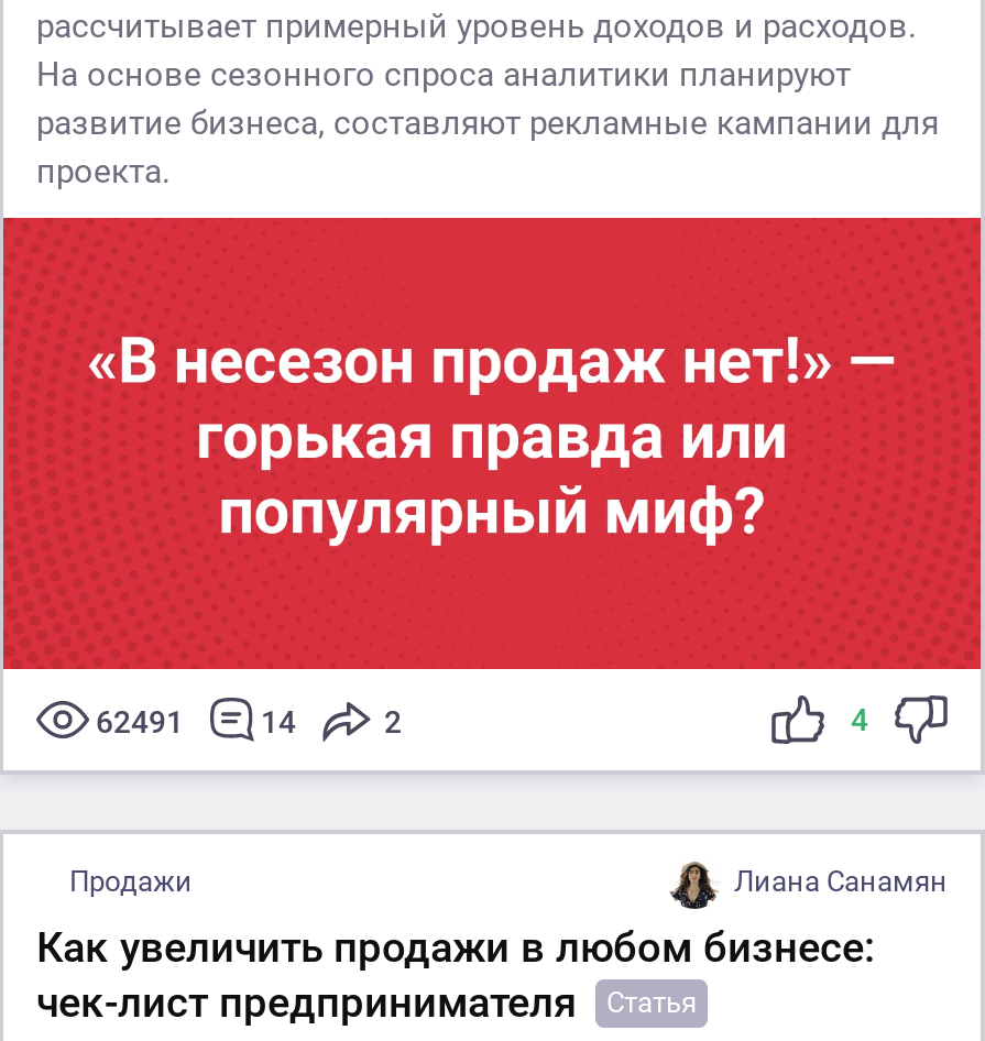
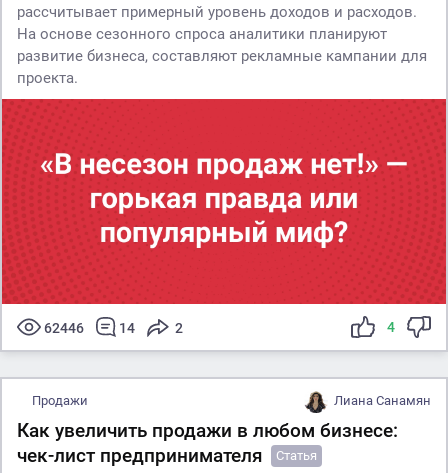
[96,703,184,739] 62491 -> [44,320,84,336] 62446

